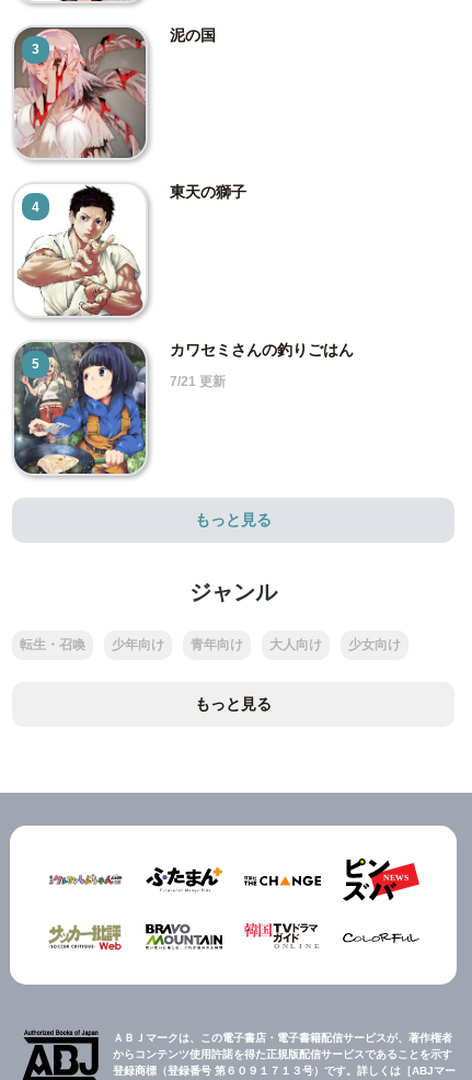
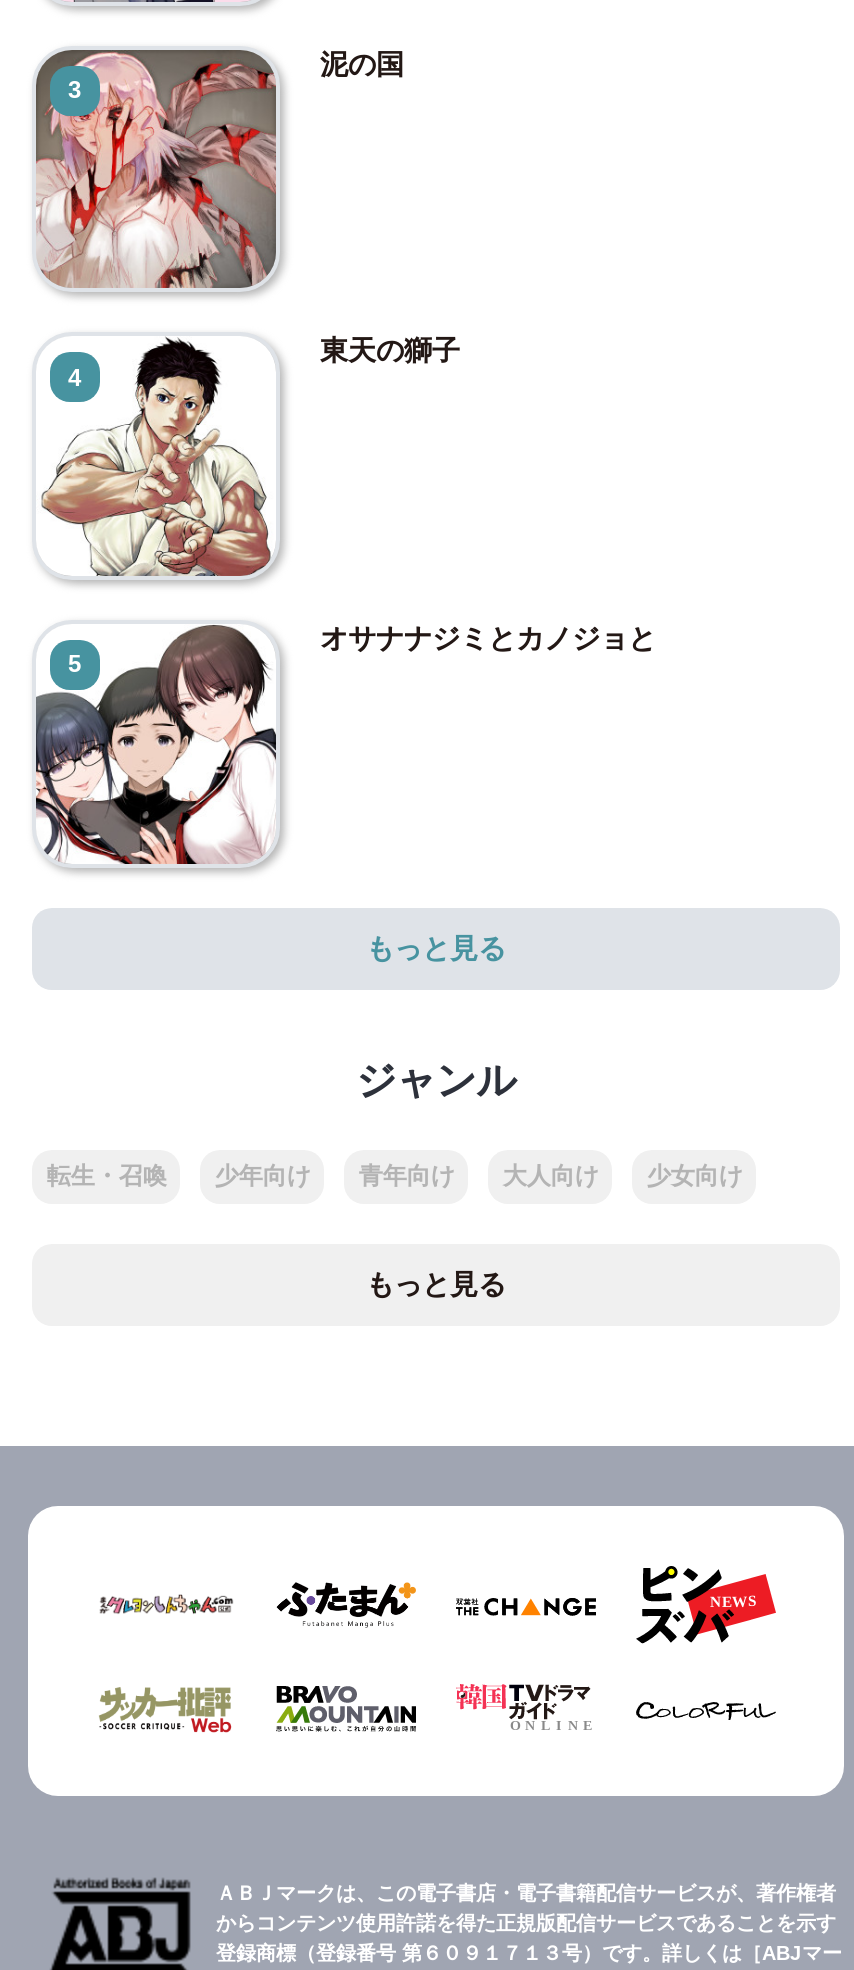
[13,341,354,475] [image] | カワセミさんの釣りごはん | 7/21 更新 -> [36,622,656,866] [image] | オサナナジミとカノジョと

